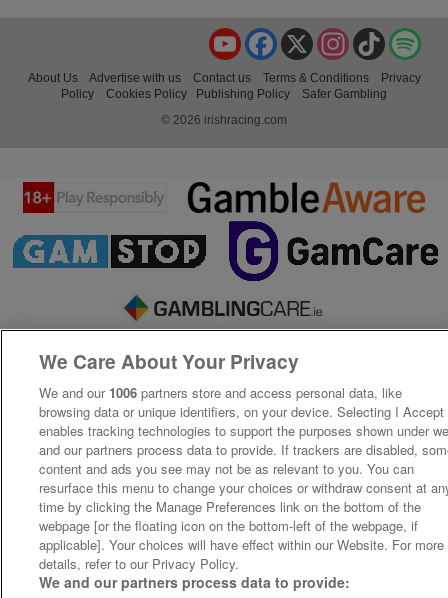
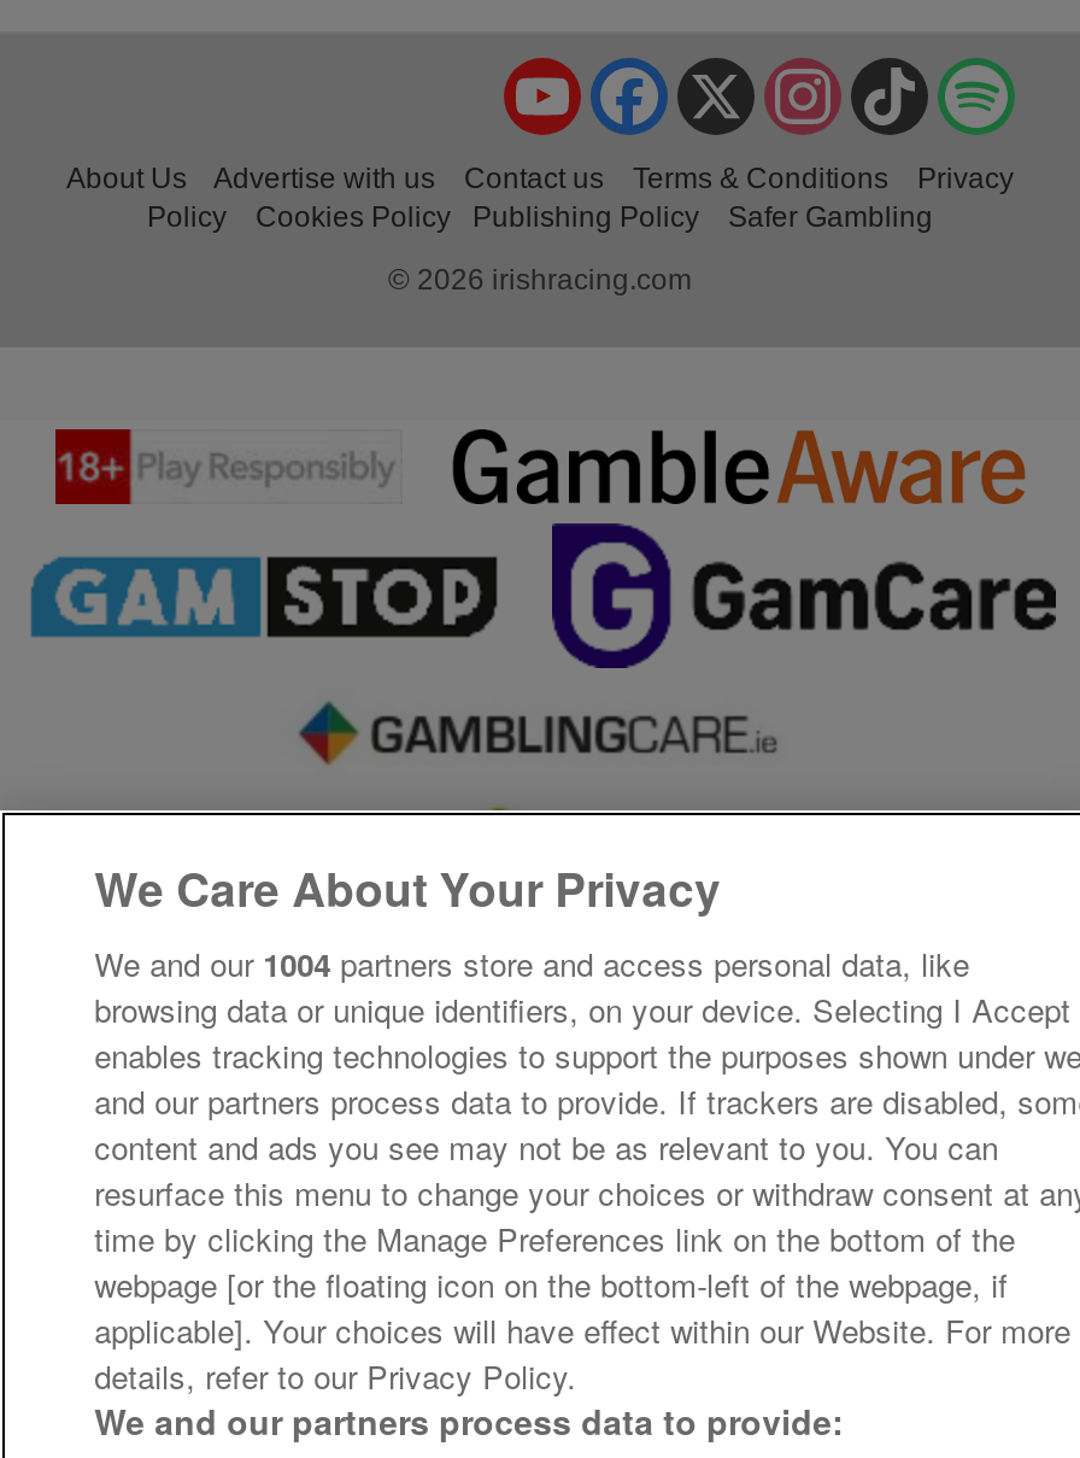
[39,383,402,402] We and our 1006 partners store and access personal data, like -> [94,941,970,986] We and our 1004 partners store and access personal data, like

